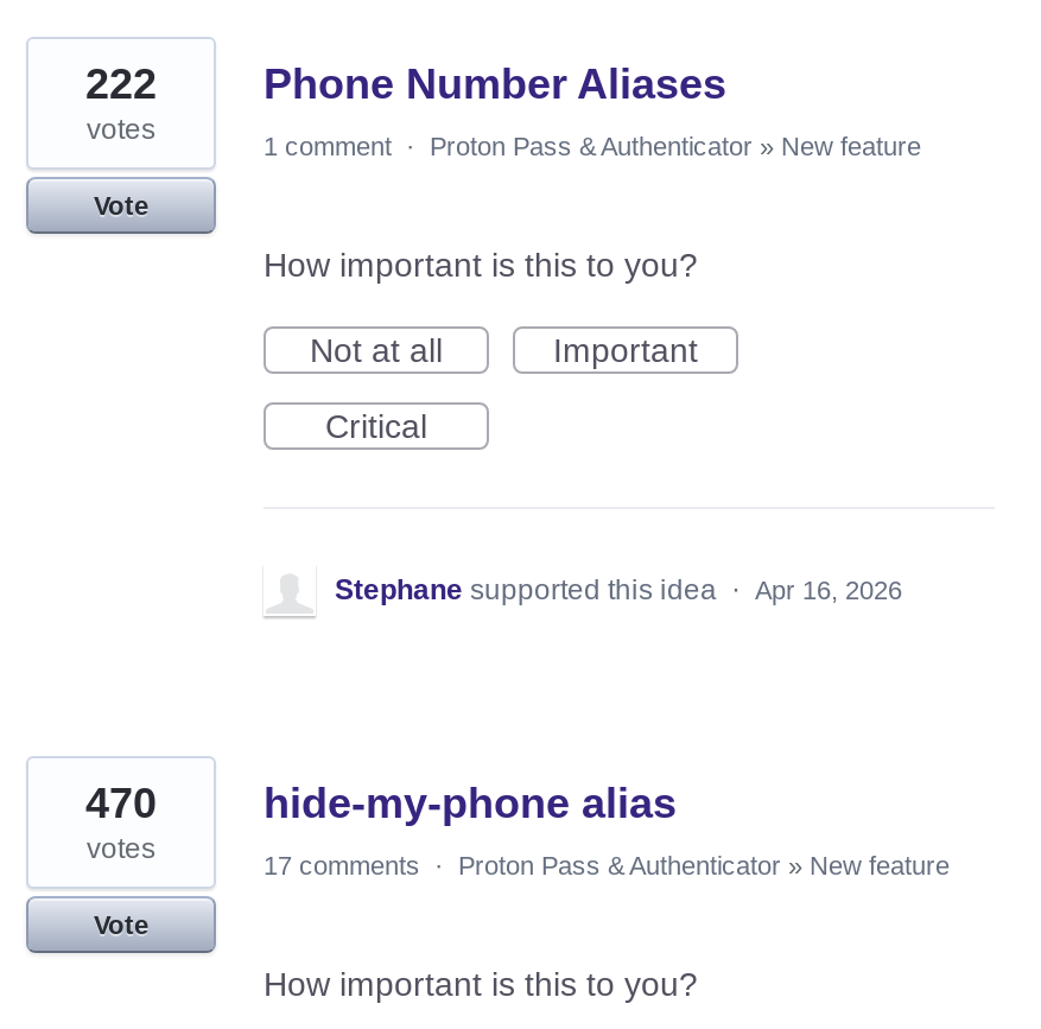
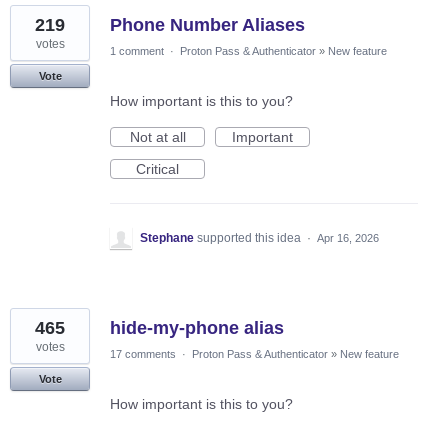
[85,61,157,108] 222 -> [35,15,65,35] 219
[85,780,157,828] 470 -> [35,318,65,338] 465

